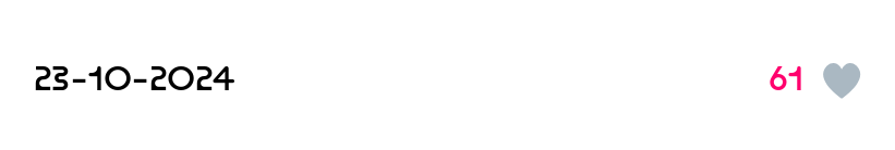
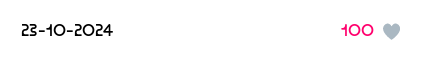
[769,56,803,102] 61 -> [341,20,374,41] 100

